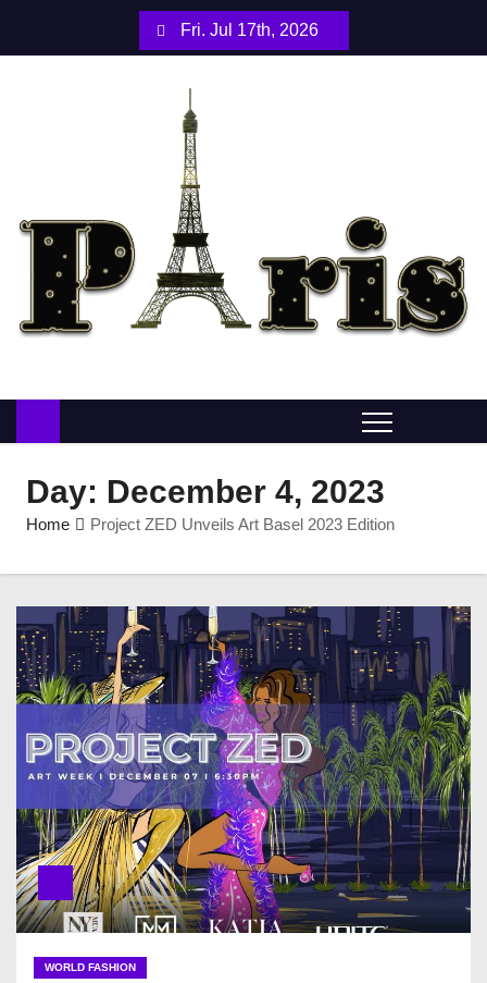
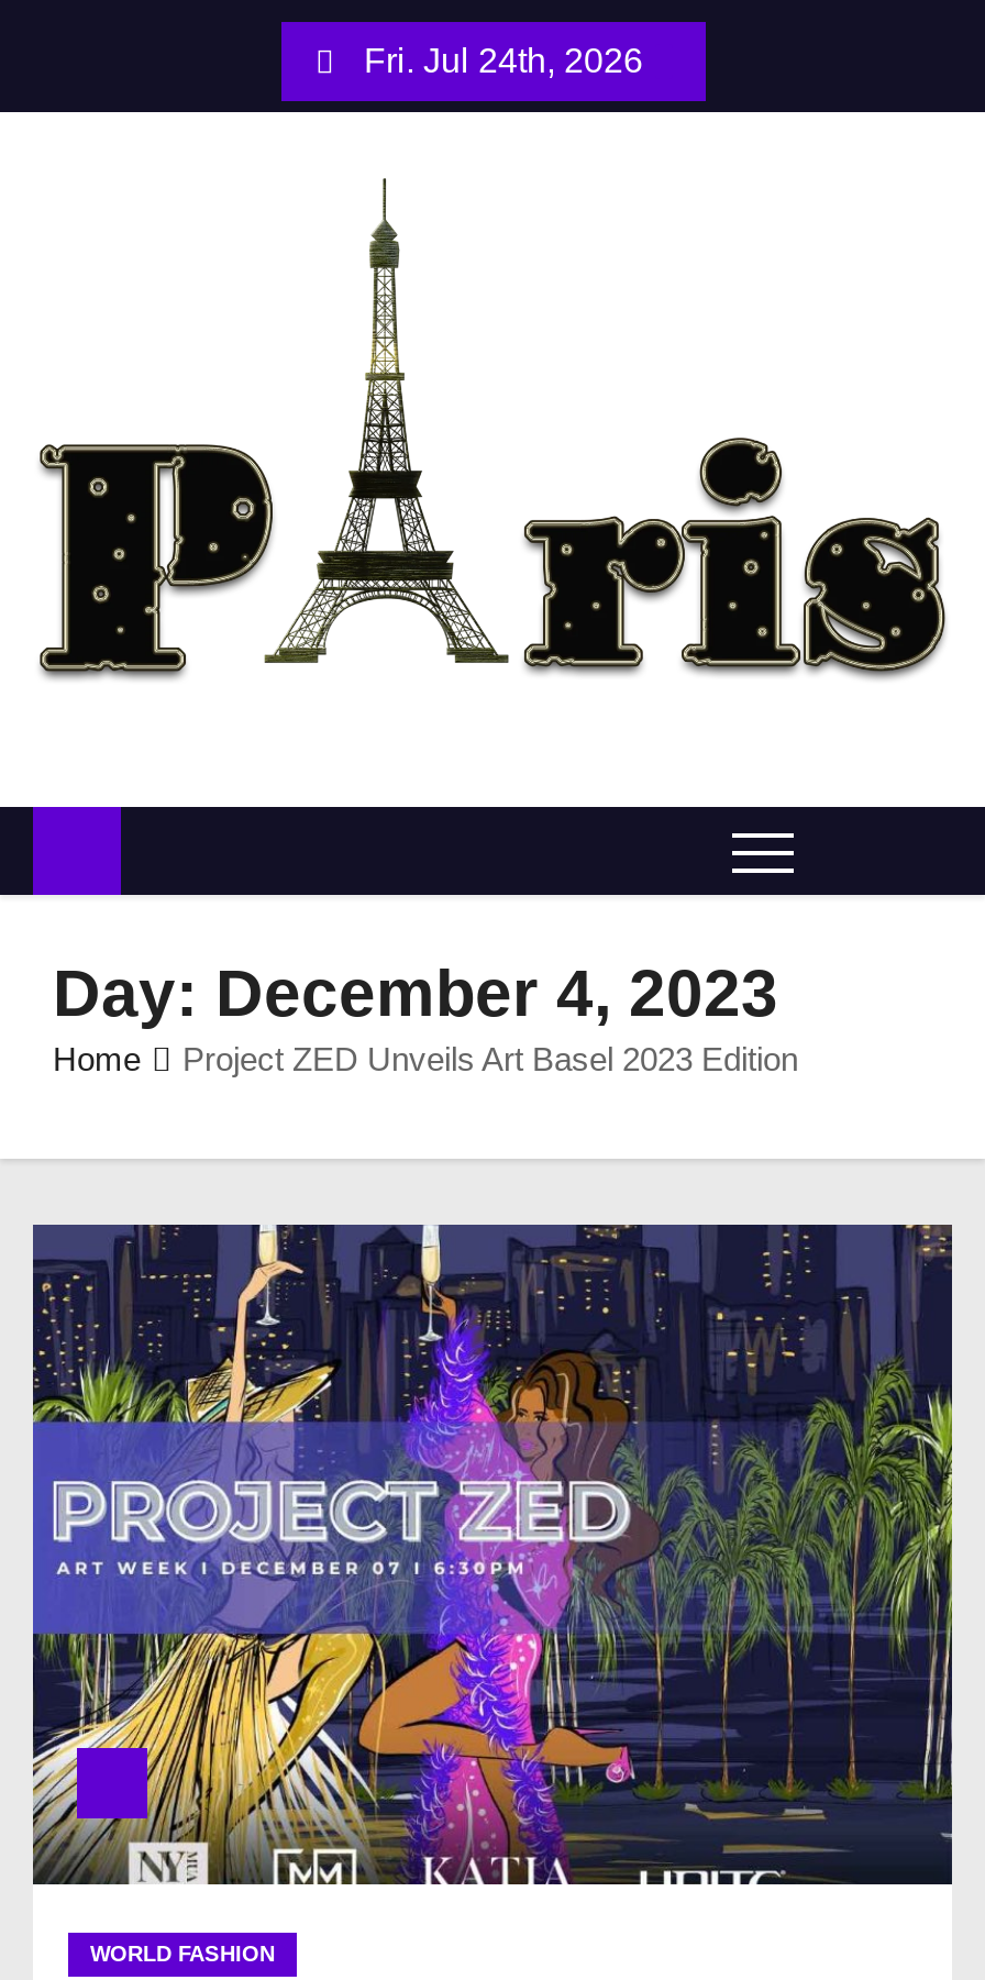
[176,21,318,39] Fri. Jul 17th, 2026 -> [355,42,643,79] Fri. Jul 24th, 2026

